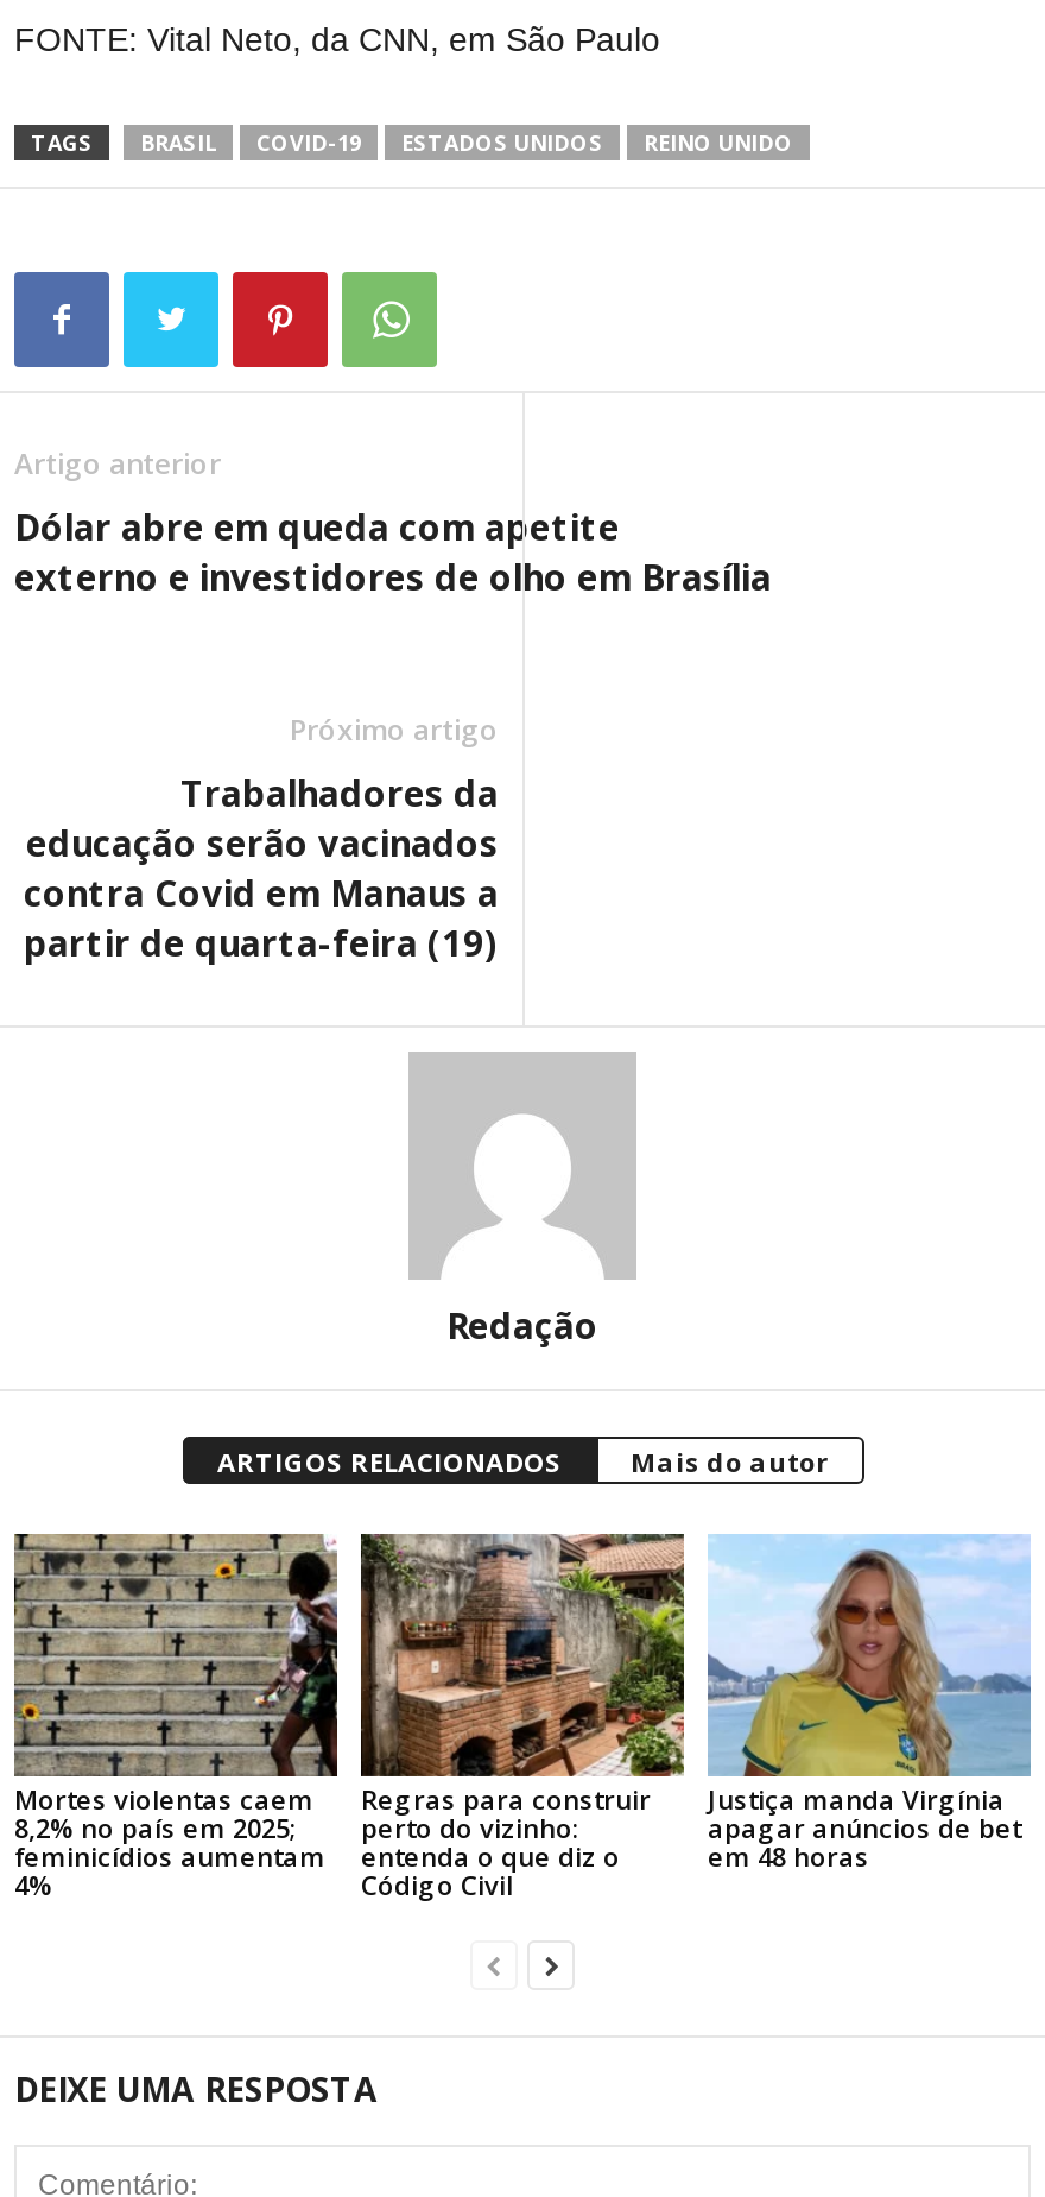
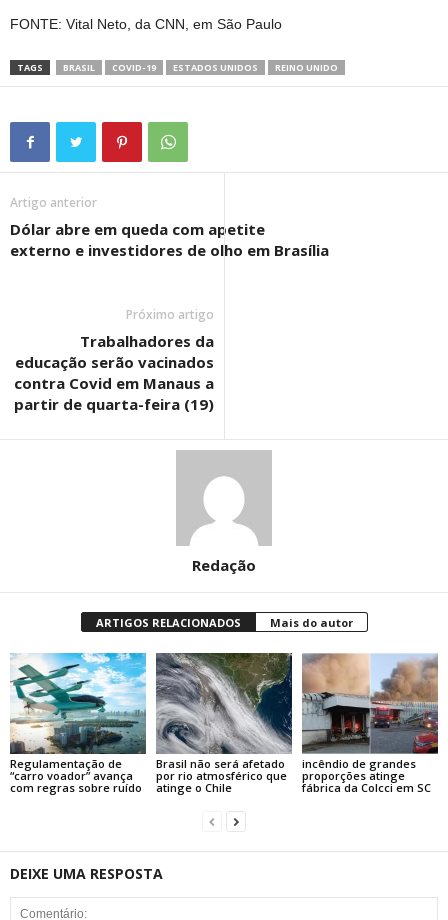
[12,1532,340,1901] [image] | Mortes violentas caem | 8,2% no país em 2025; | feminicídios aumentam | 4% -> [10,652,147,795] [image] | Regulamentação de | “carro voador” avança | com regras sobre ruído
[359,1532,686,1901] [image] | Regras para construir | perto do vizinho: | entenda o que diz o | Código Civil -> [155,652,293,795] [image] | Brasil não será afetado | por rio atmosférico que | atinge o Chile
[708,1534,1033,1873] [image] | Justiça manda Virgínia | apagar anúncios de bet | em 48 horas -> [301,652,439,795] [image] | incêndio de grandes | proporções atinge | fábrica da Colcci em SC

